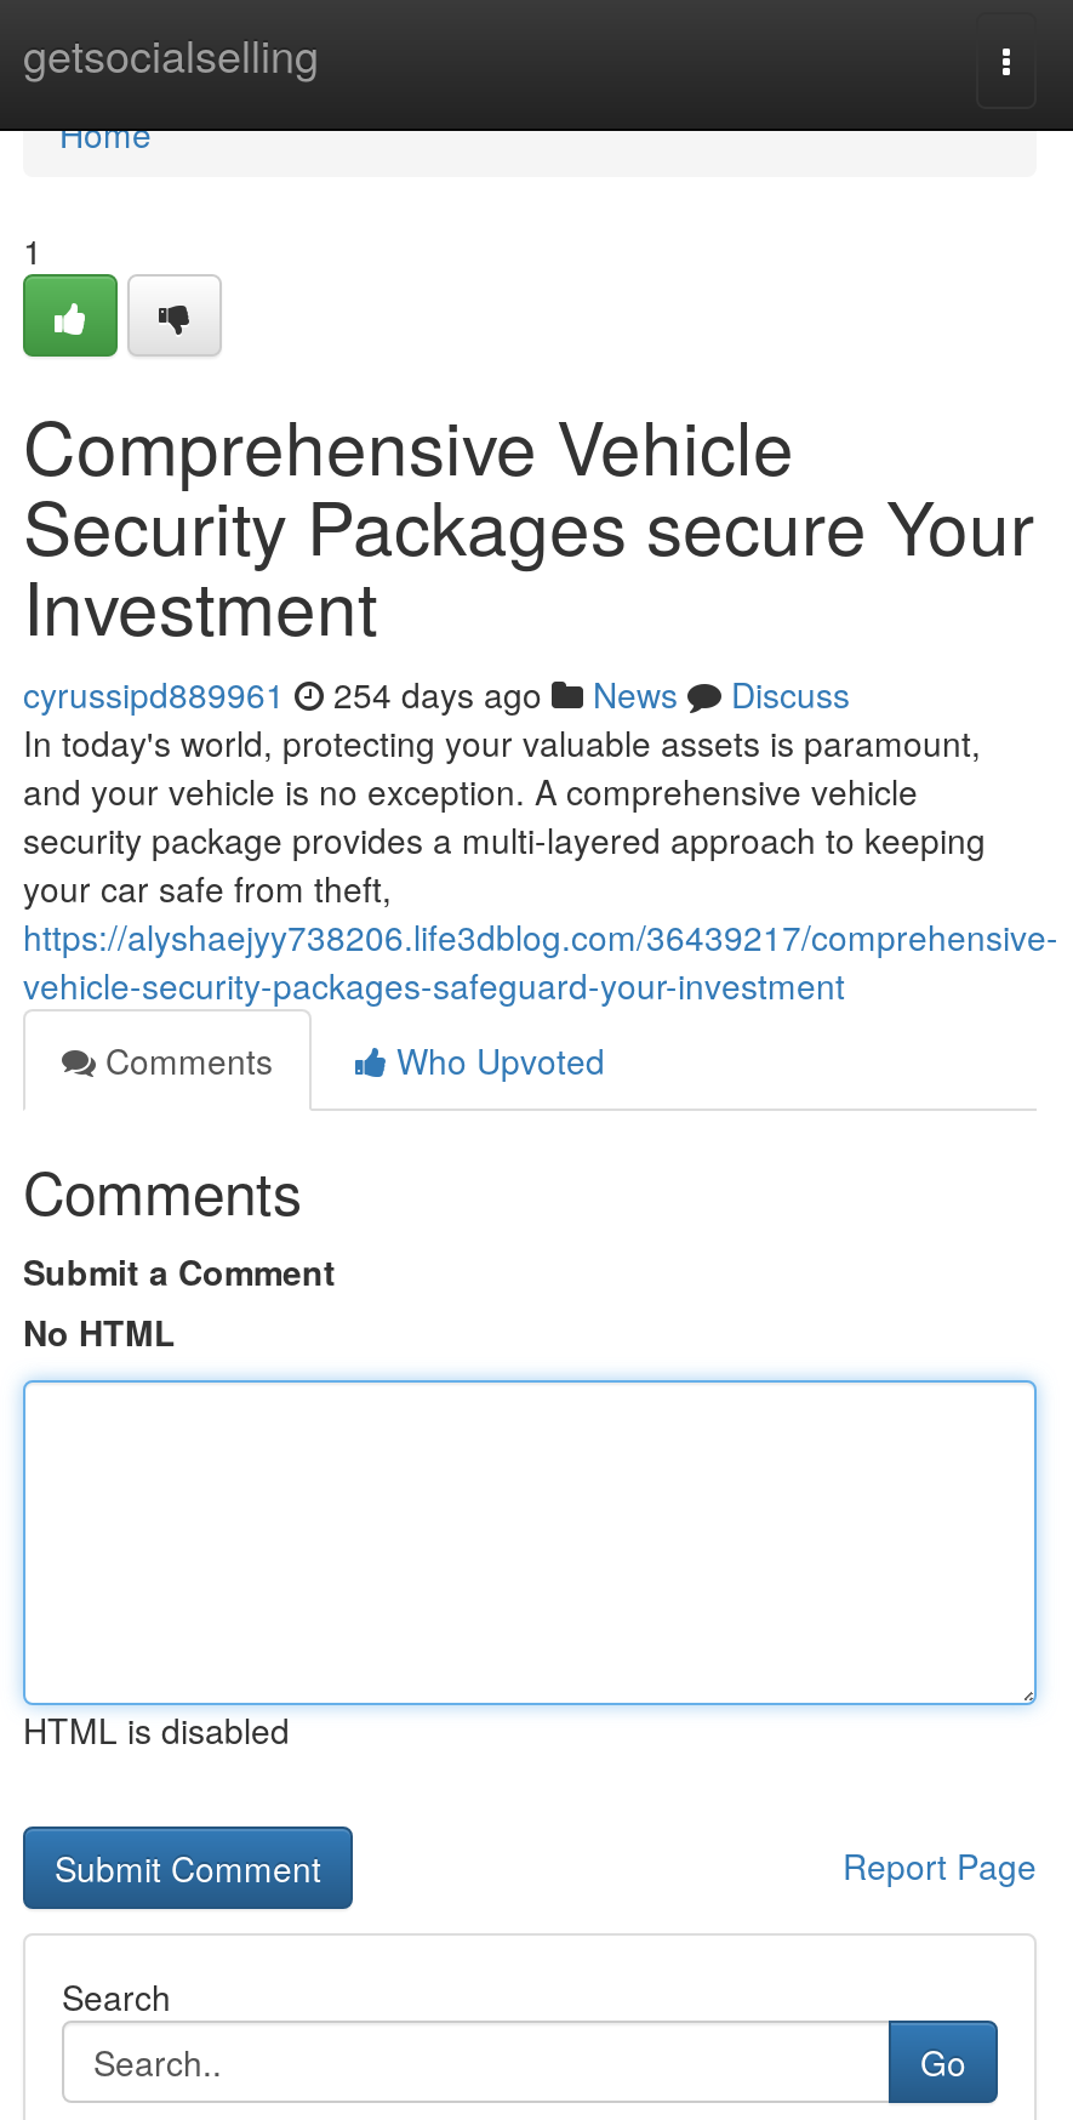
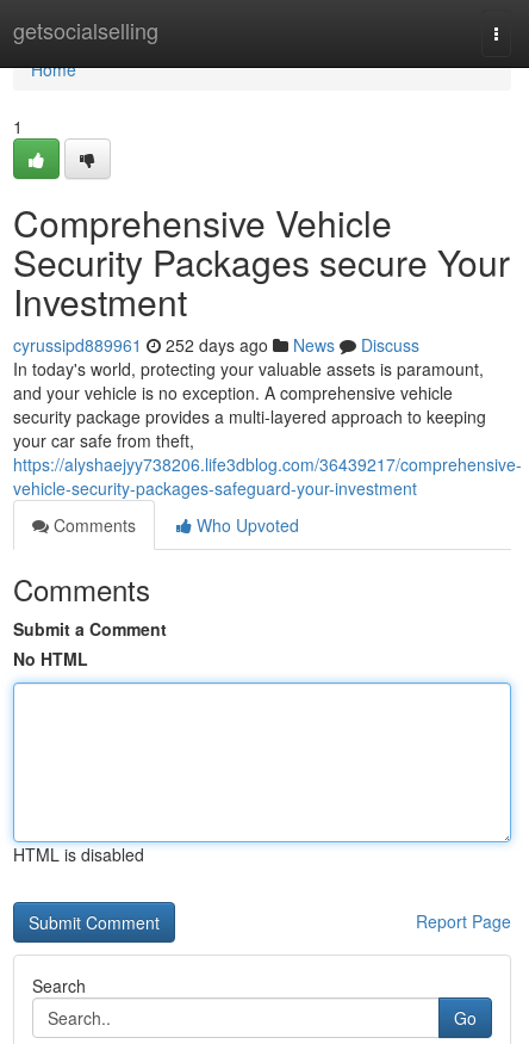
[23,669,850,718] cyrussipd889961 254 days ago News Discuss -> [13,333,419,357] cyrussipd889961 252 days ago News Discuss

